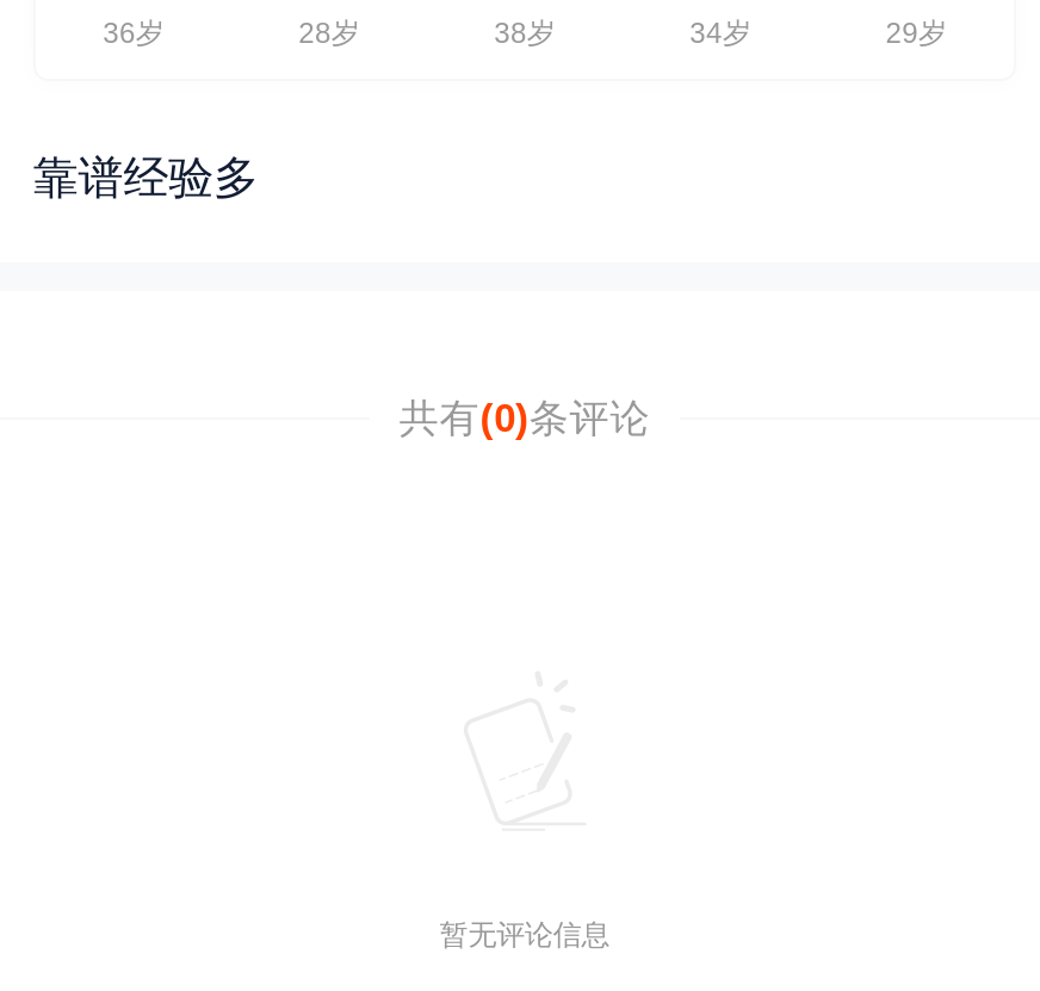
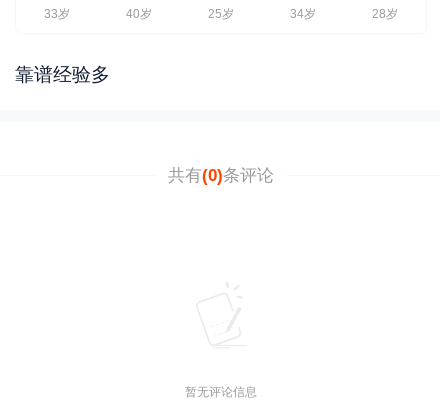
[103,16,164,49] 36岁 -> [44,7,70,21] 33岁
[298,16,360,49] 28岁 -> [126,7,152,21] 40岁
[494,16,555,49] 38岁 -> [208,7,234,21] 25岁
[885,16,947,49] 29岁 -> [372,7,398,21] 28岁

